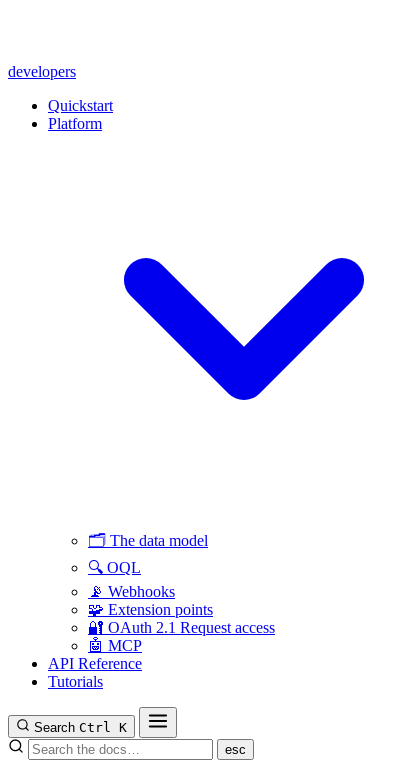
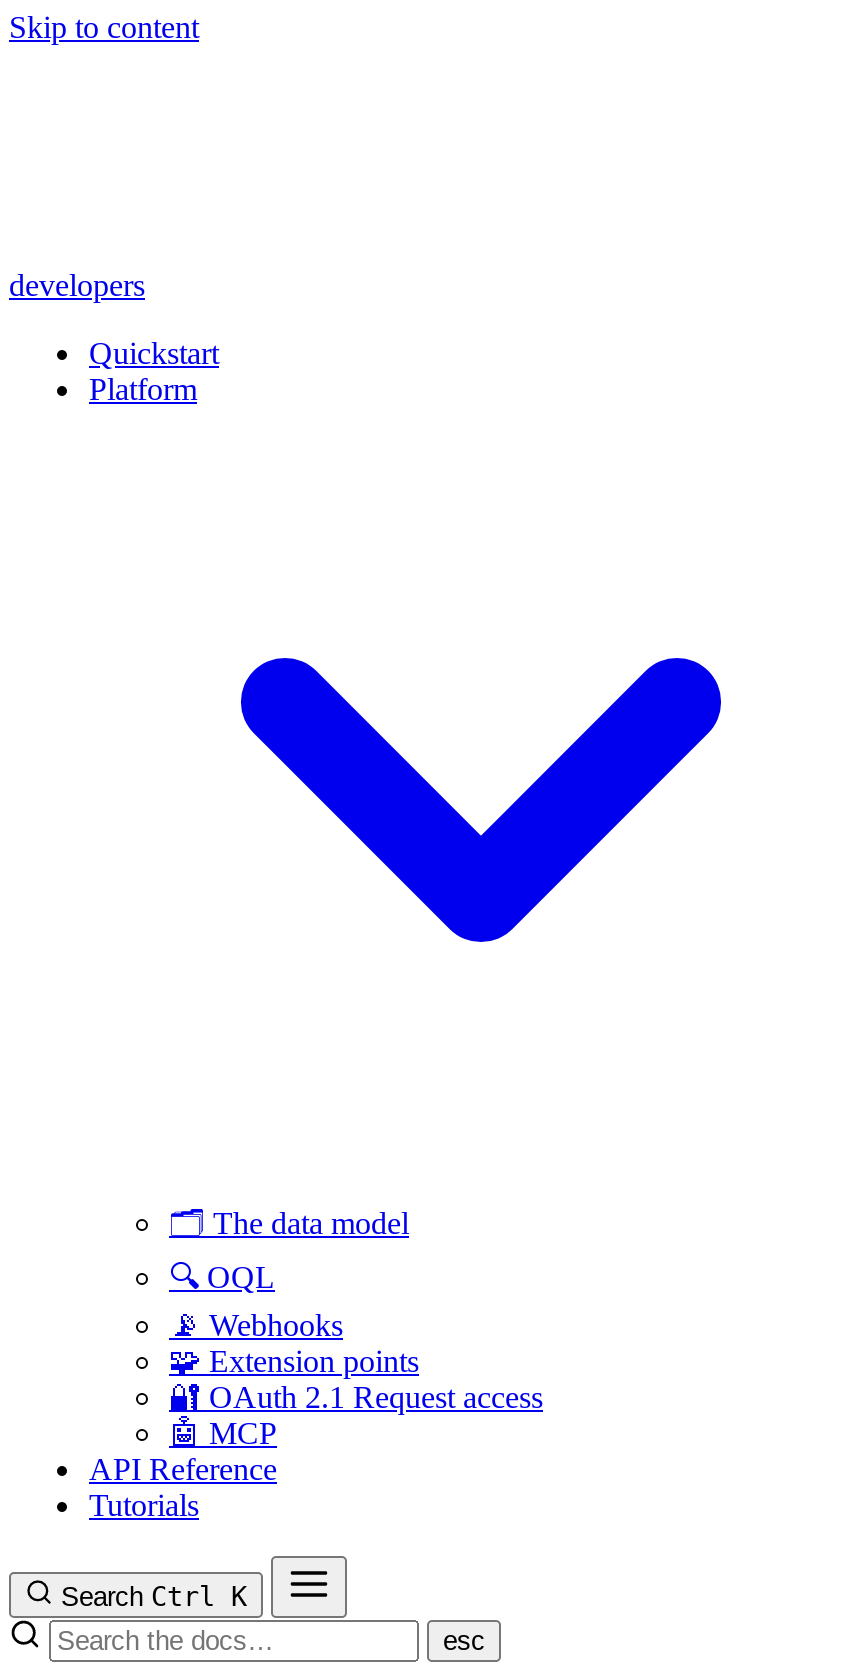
none -> [9,10,199,44] Skip to content

